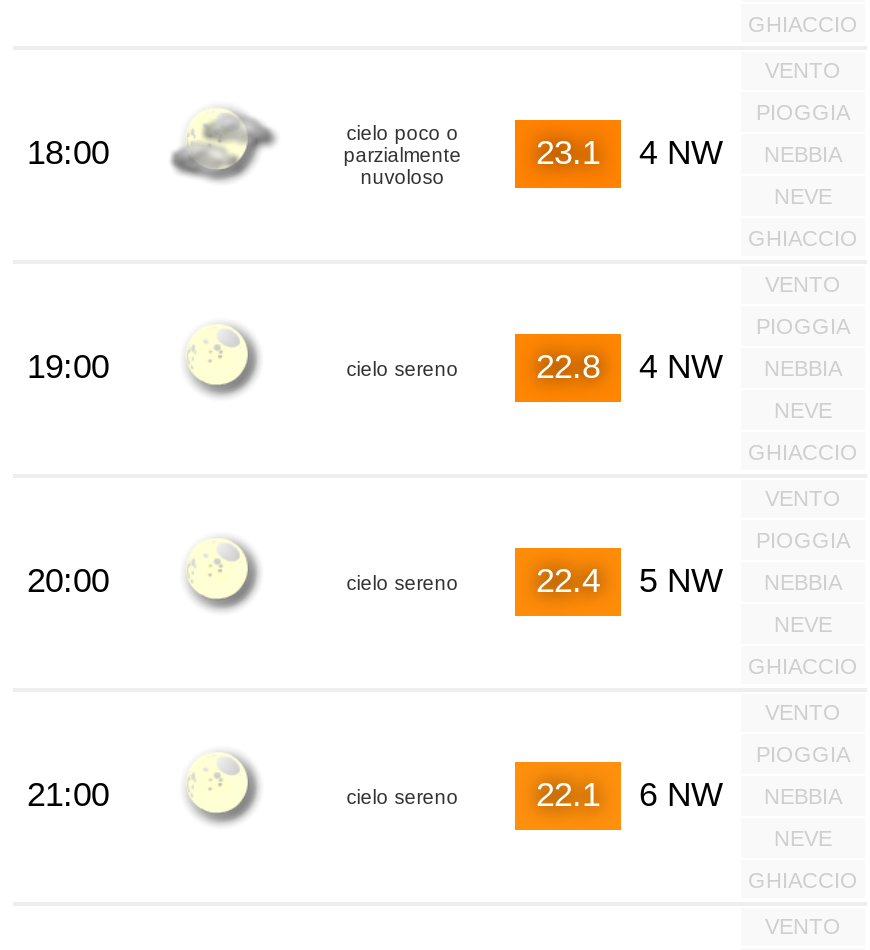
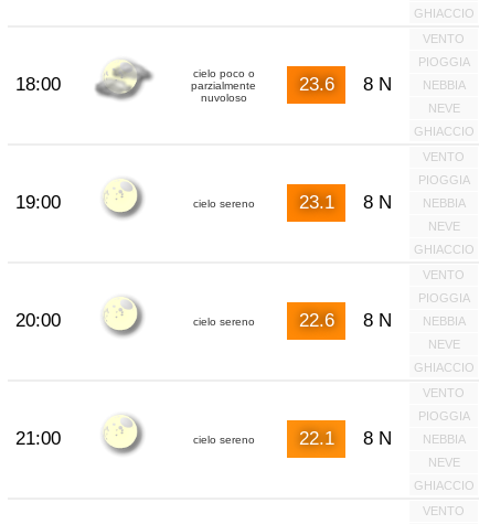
[536,133,723,171] 23.1 | 4 NW -> [299,73,392,94] 23.6 | 8 N
[536,347,723,385] 22.8 | 4 NW -> [299,191,392,212] 23.1 | 8 N
[536,561,723,599] 22.4 | 5 NW -> [299,309,392,330] 22.6 | 8 N
[639,775,723,813] 6 NW -> [363,427,392,448] 8 N

